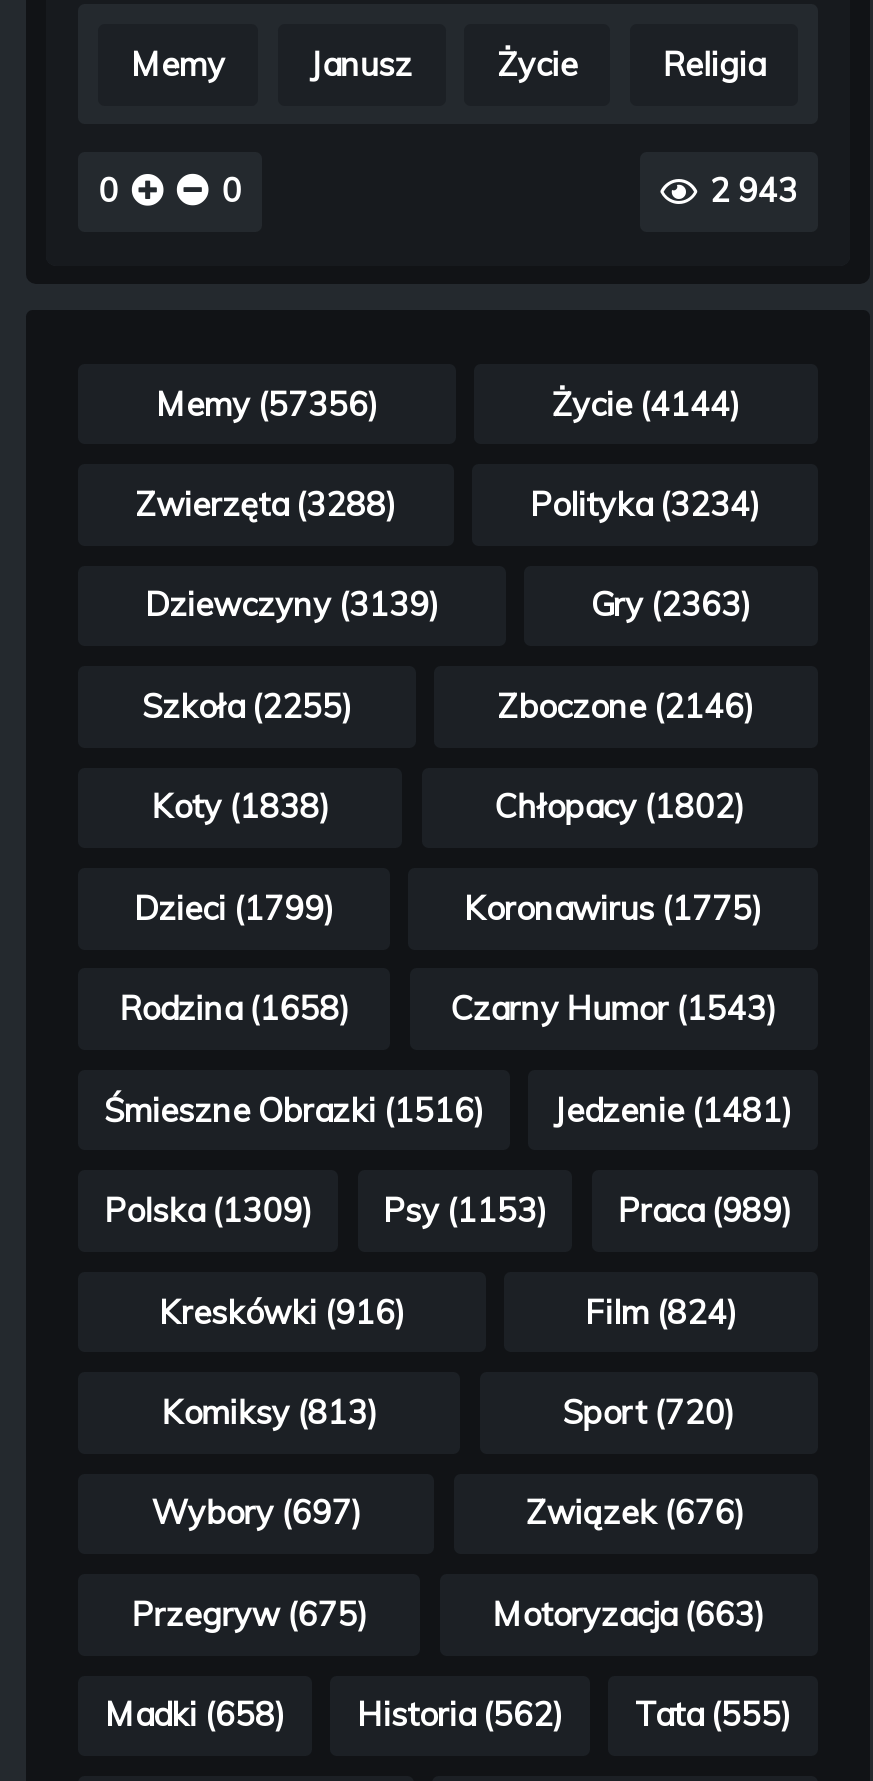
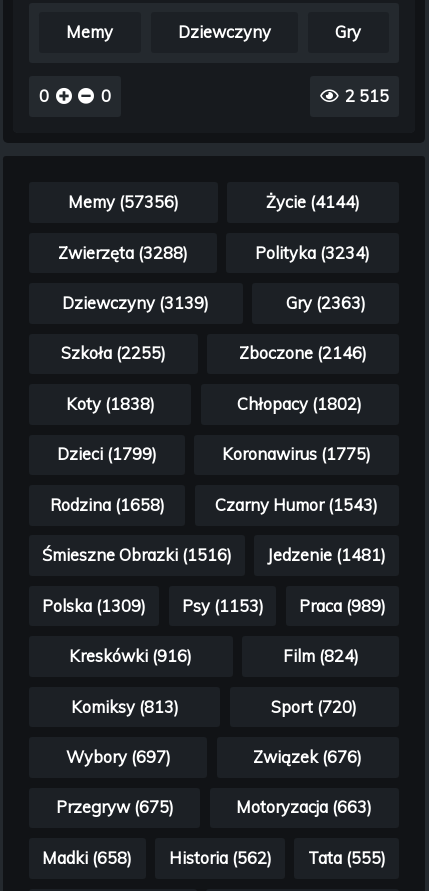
[310,44,765,84] Janusz | Życie | Religia -> [178,22,361,42] Dziewczyny | Gry
[710,171,798,211] 2 943 -> [345,86,389,106] 2 515

